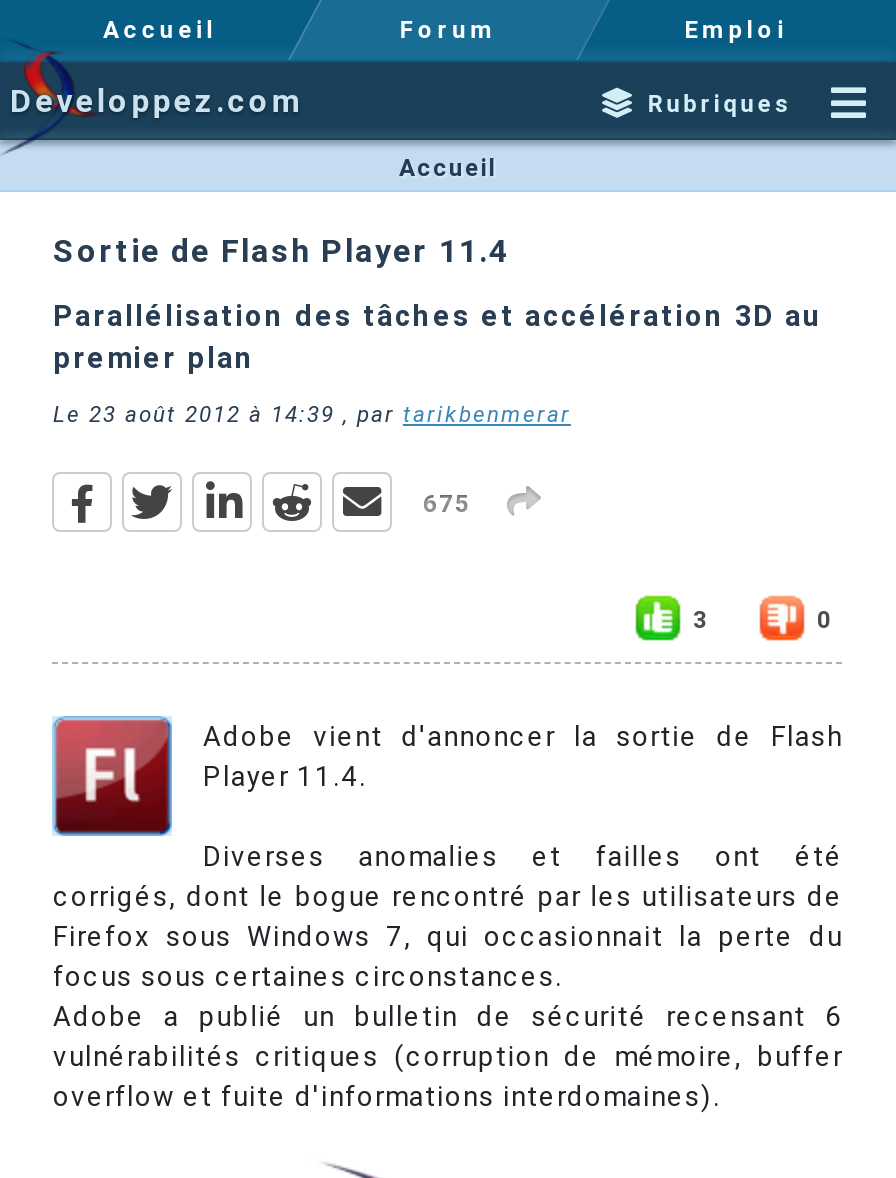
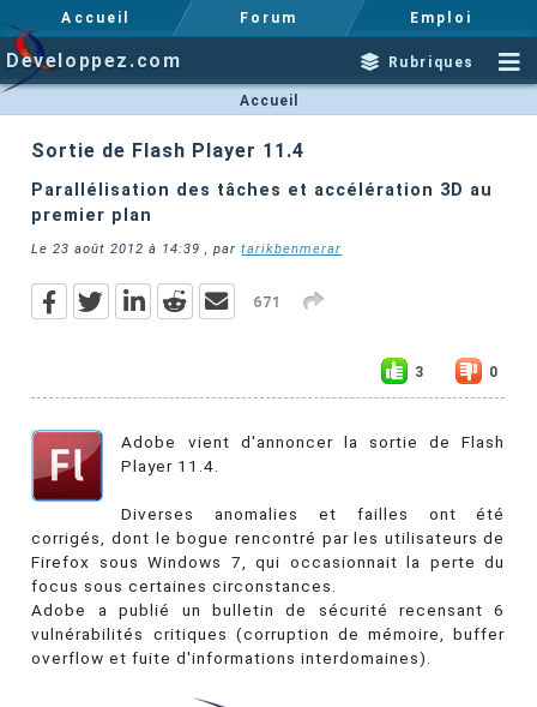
[423,491,471,519] 675 -> [253,295,282,311] 671

